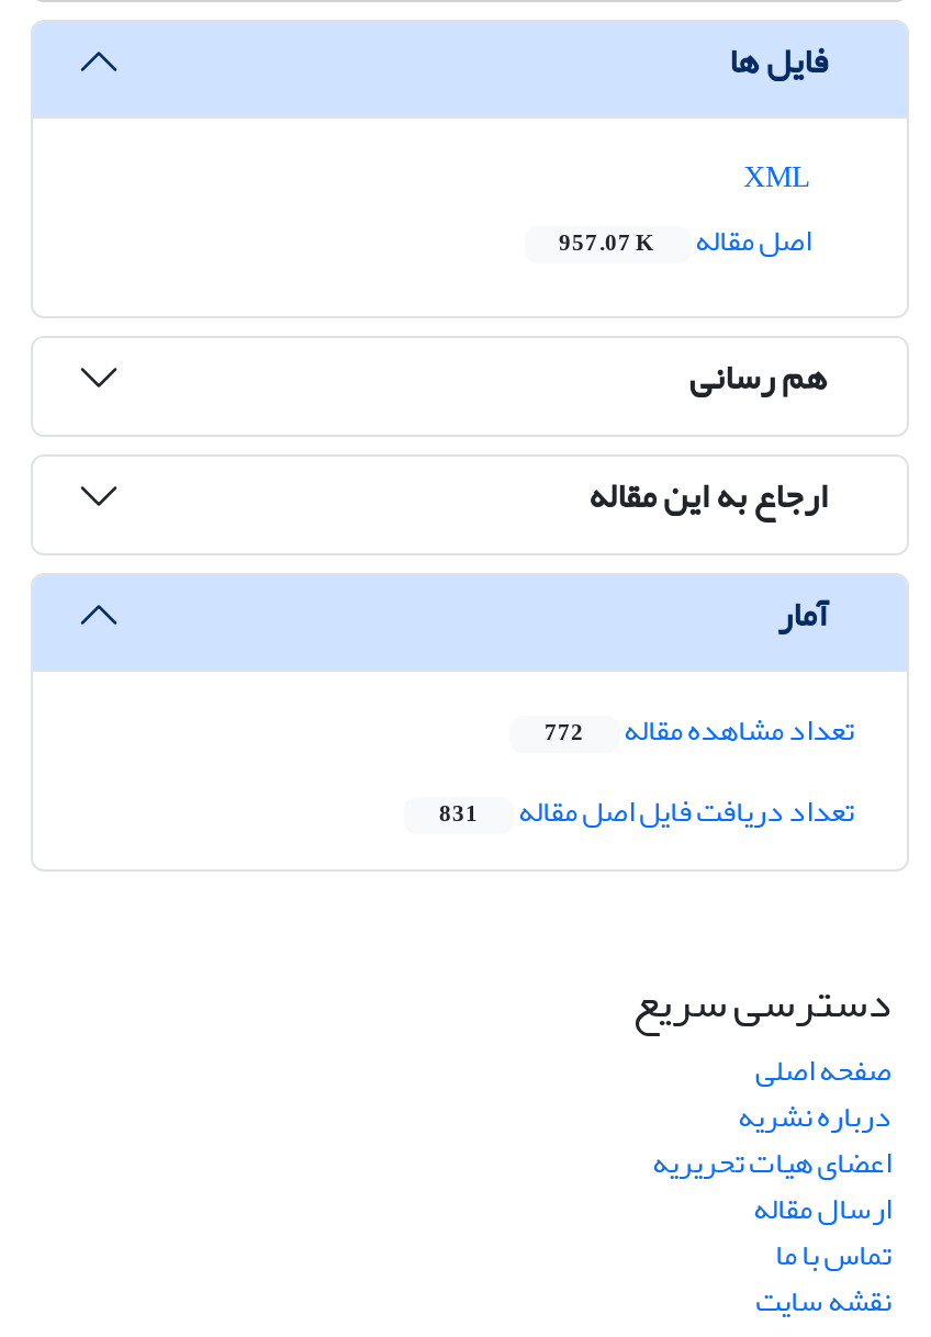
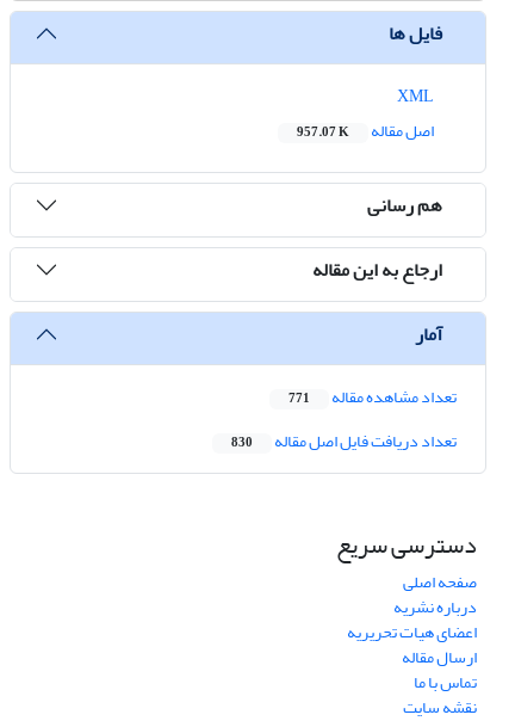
[545,701,854,760] تعداد مشاهده مقاله 772 -> [288,381,457,414] تعداد مشاهده مقاله 771
[439,782,854,842] تعداد دریافت فایل اصل مقاله 831 -> [231,425,457,458] تعداد دریافت فایل اصل مقاله 830

